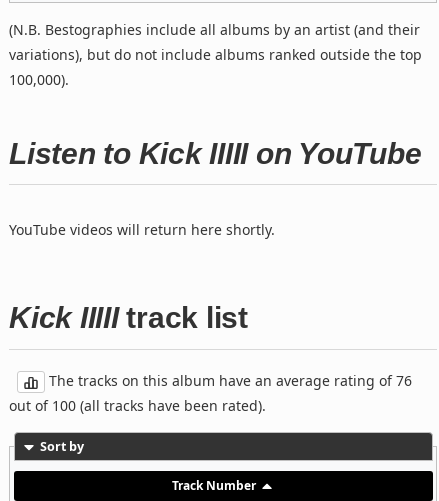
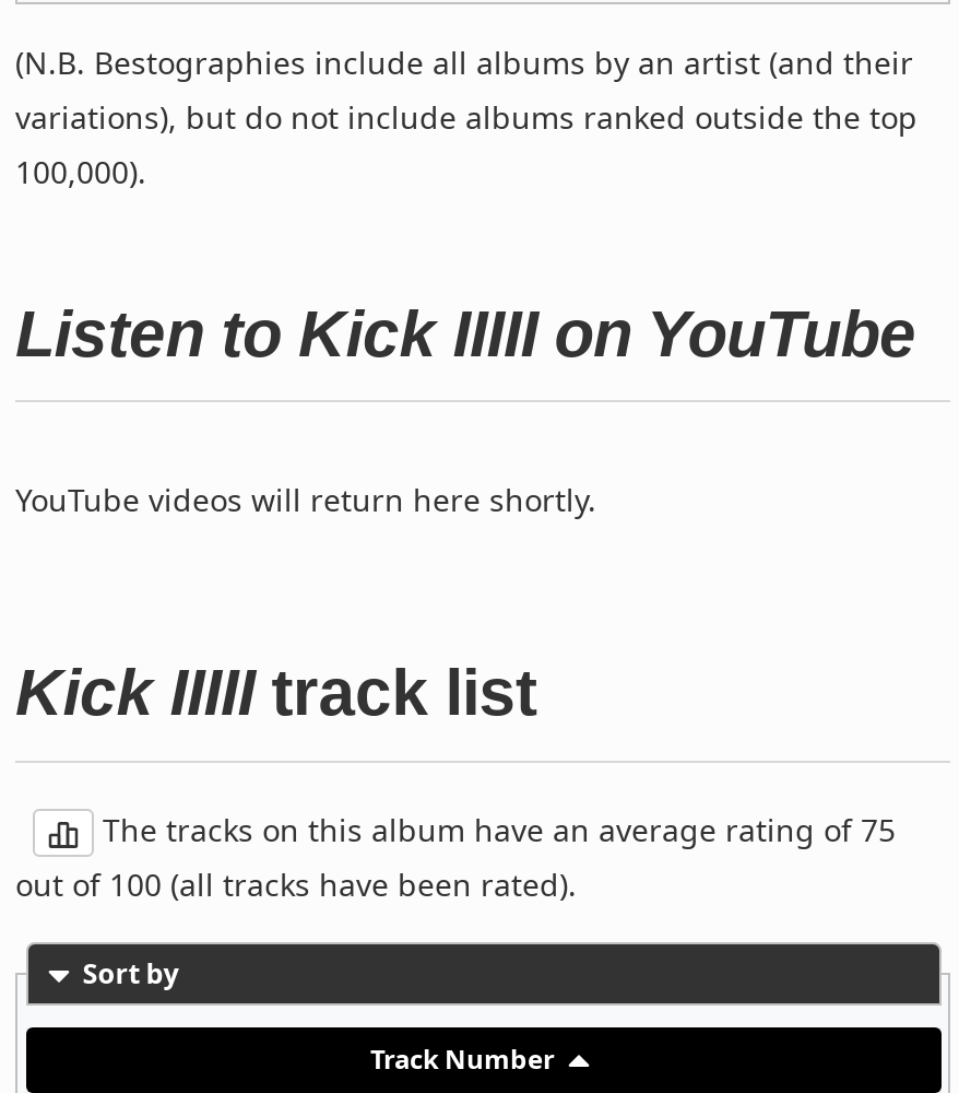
[45,371,412,390] The tracks on this album have an average rating of 76 -> [94,809,896,850] The tracks on this album have an average rating of 75

